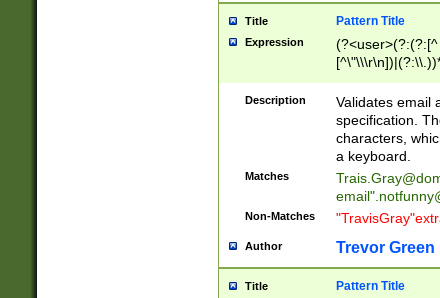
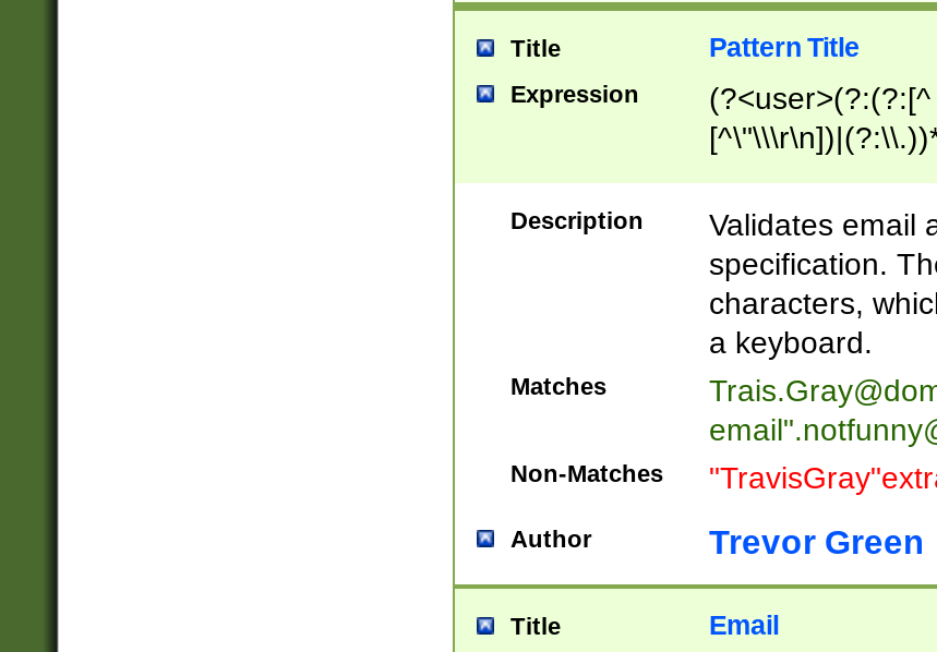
[335,279,404,293] Pattern Title -> [709,611,779,642] Email

